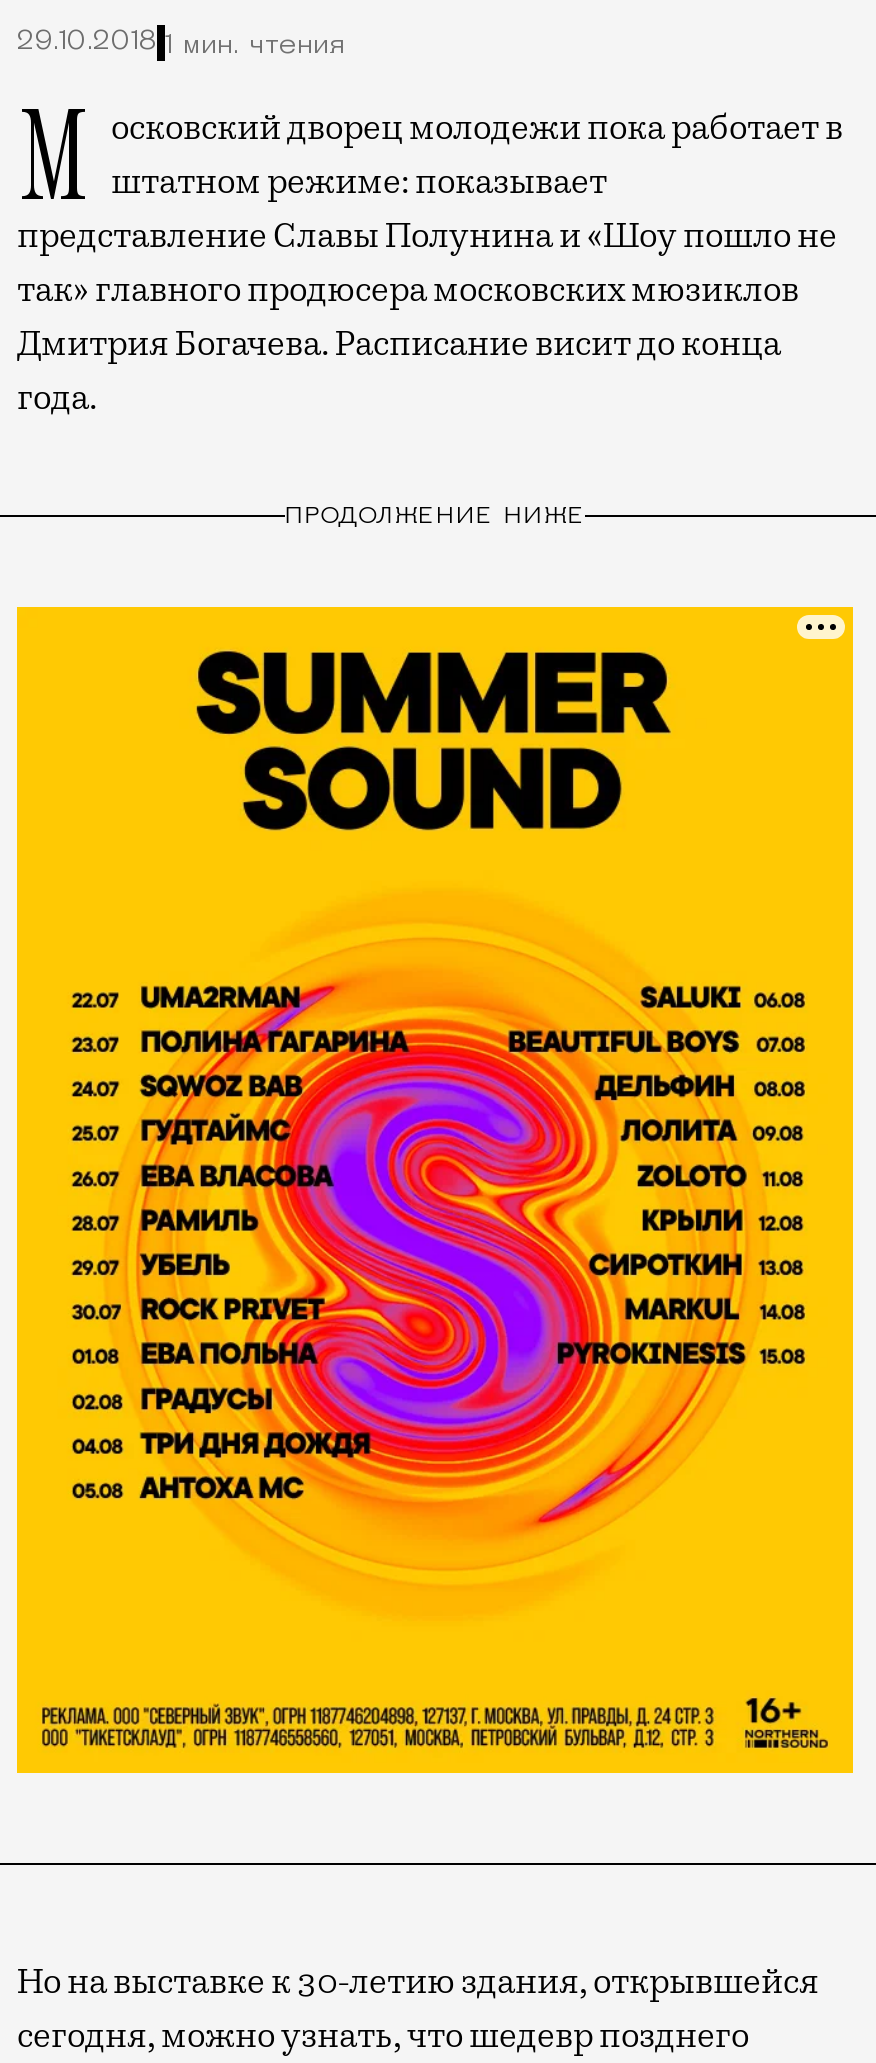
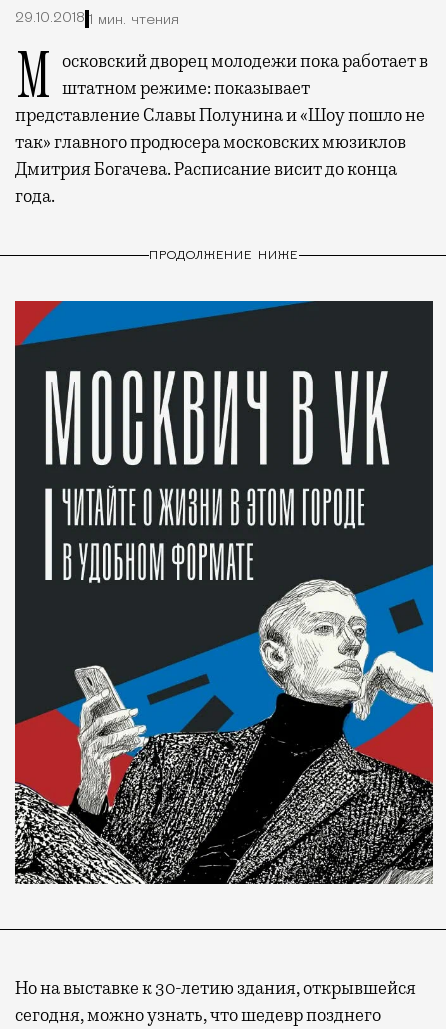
[15,605,855,1775] [image] -> [14,300,434,885] [image]

